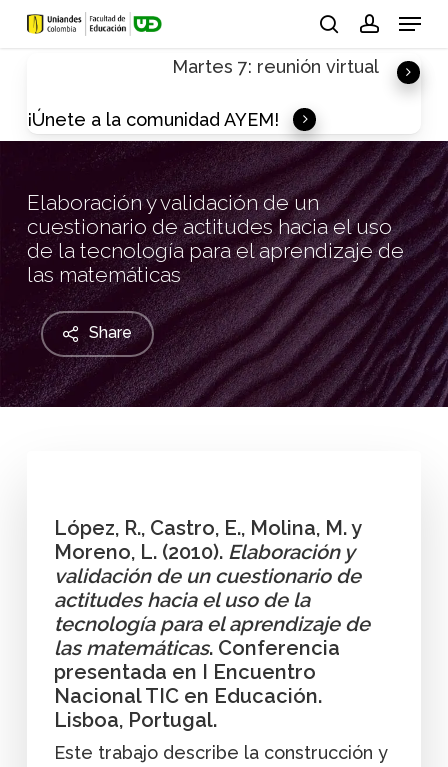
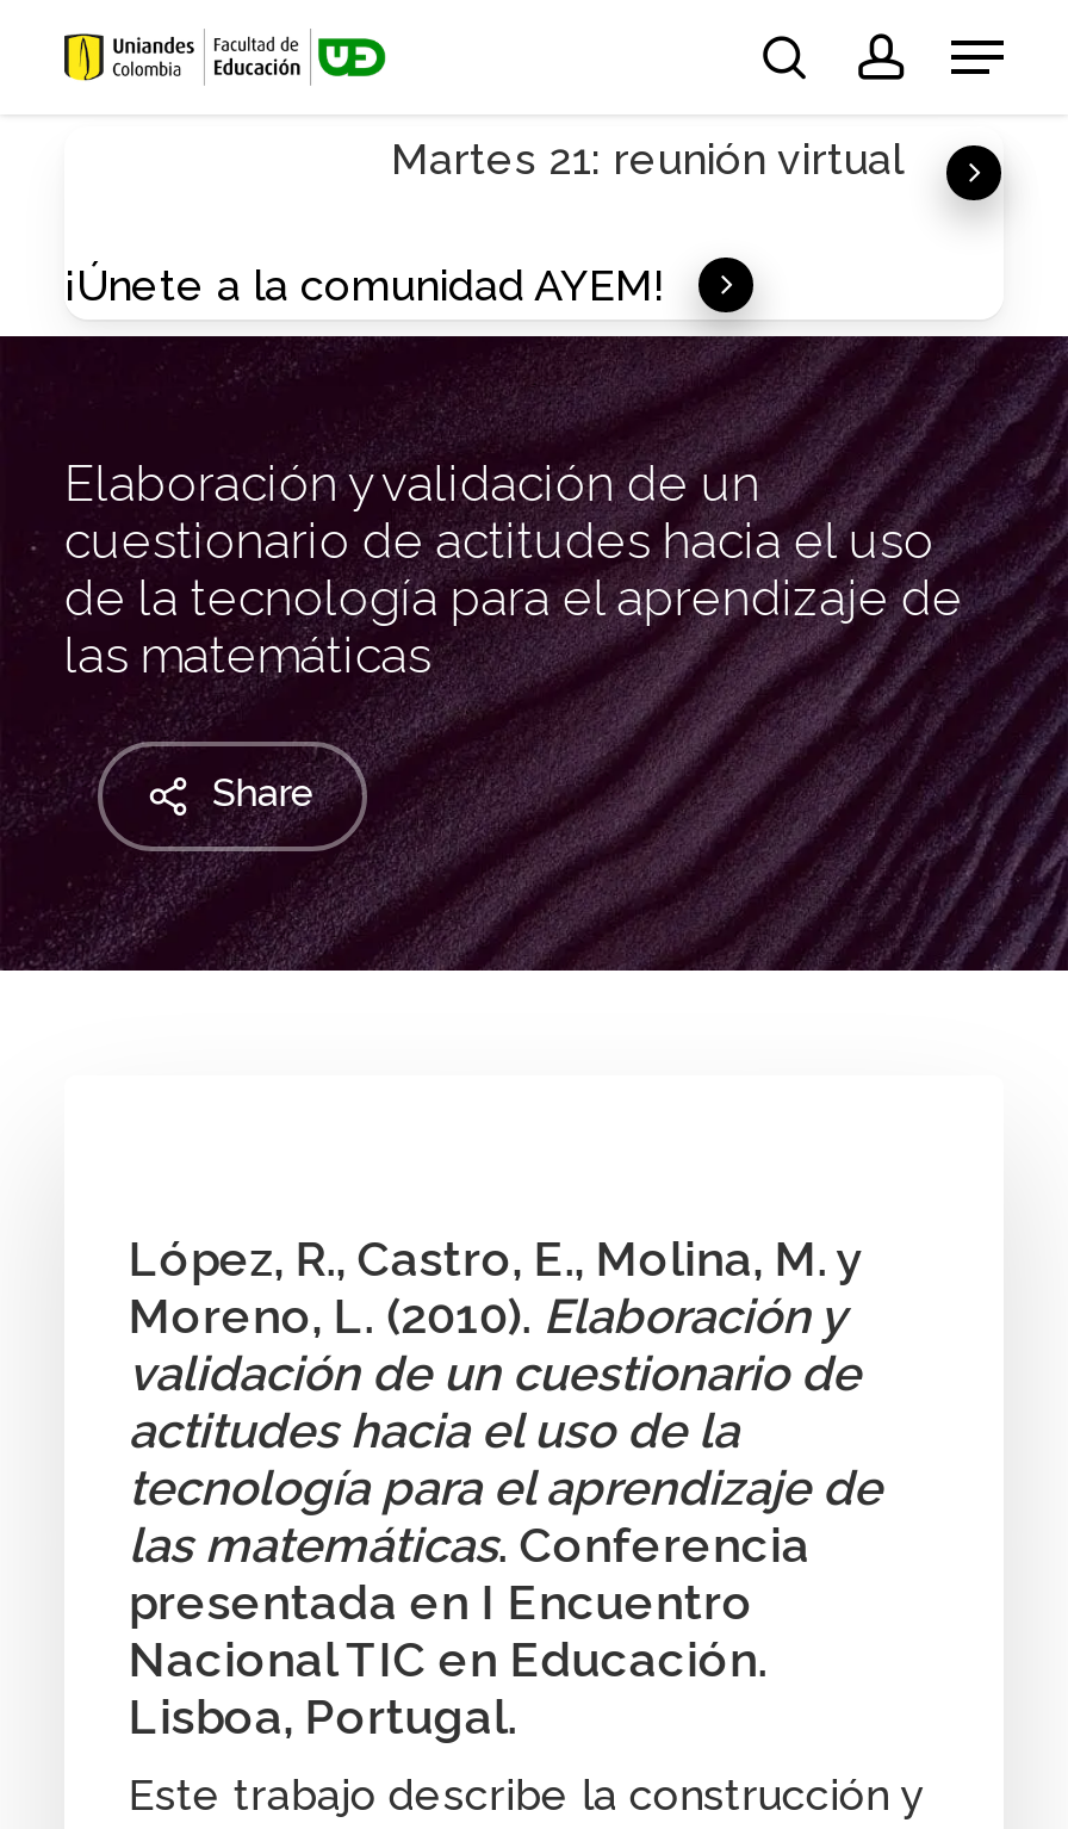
[172,56,383,77] Martes 7: reunión virtual -> [391,134,913,184] Martes 21: reunión virtual

